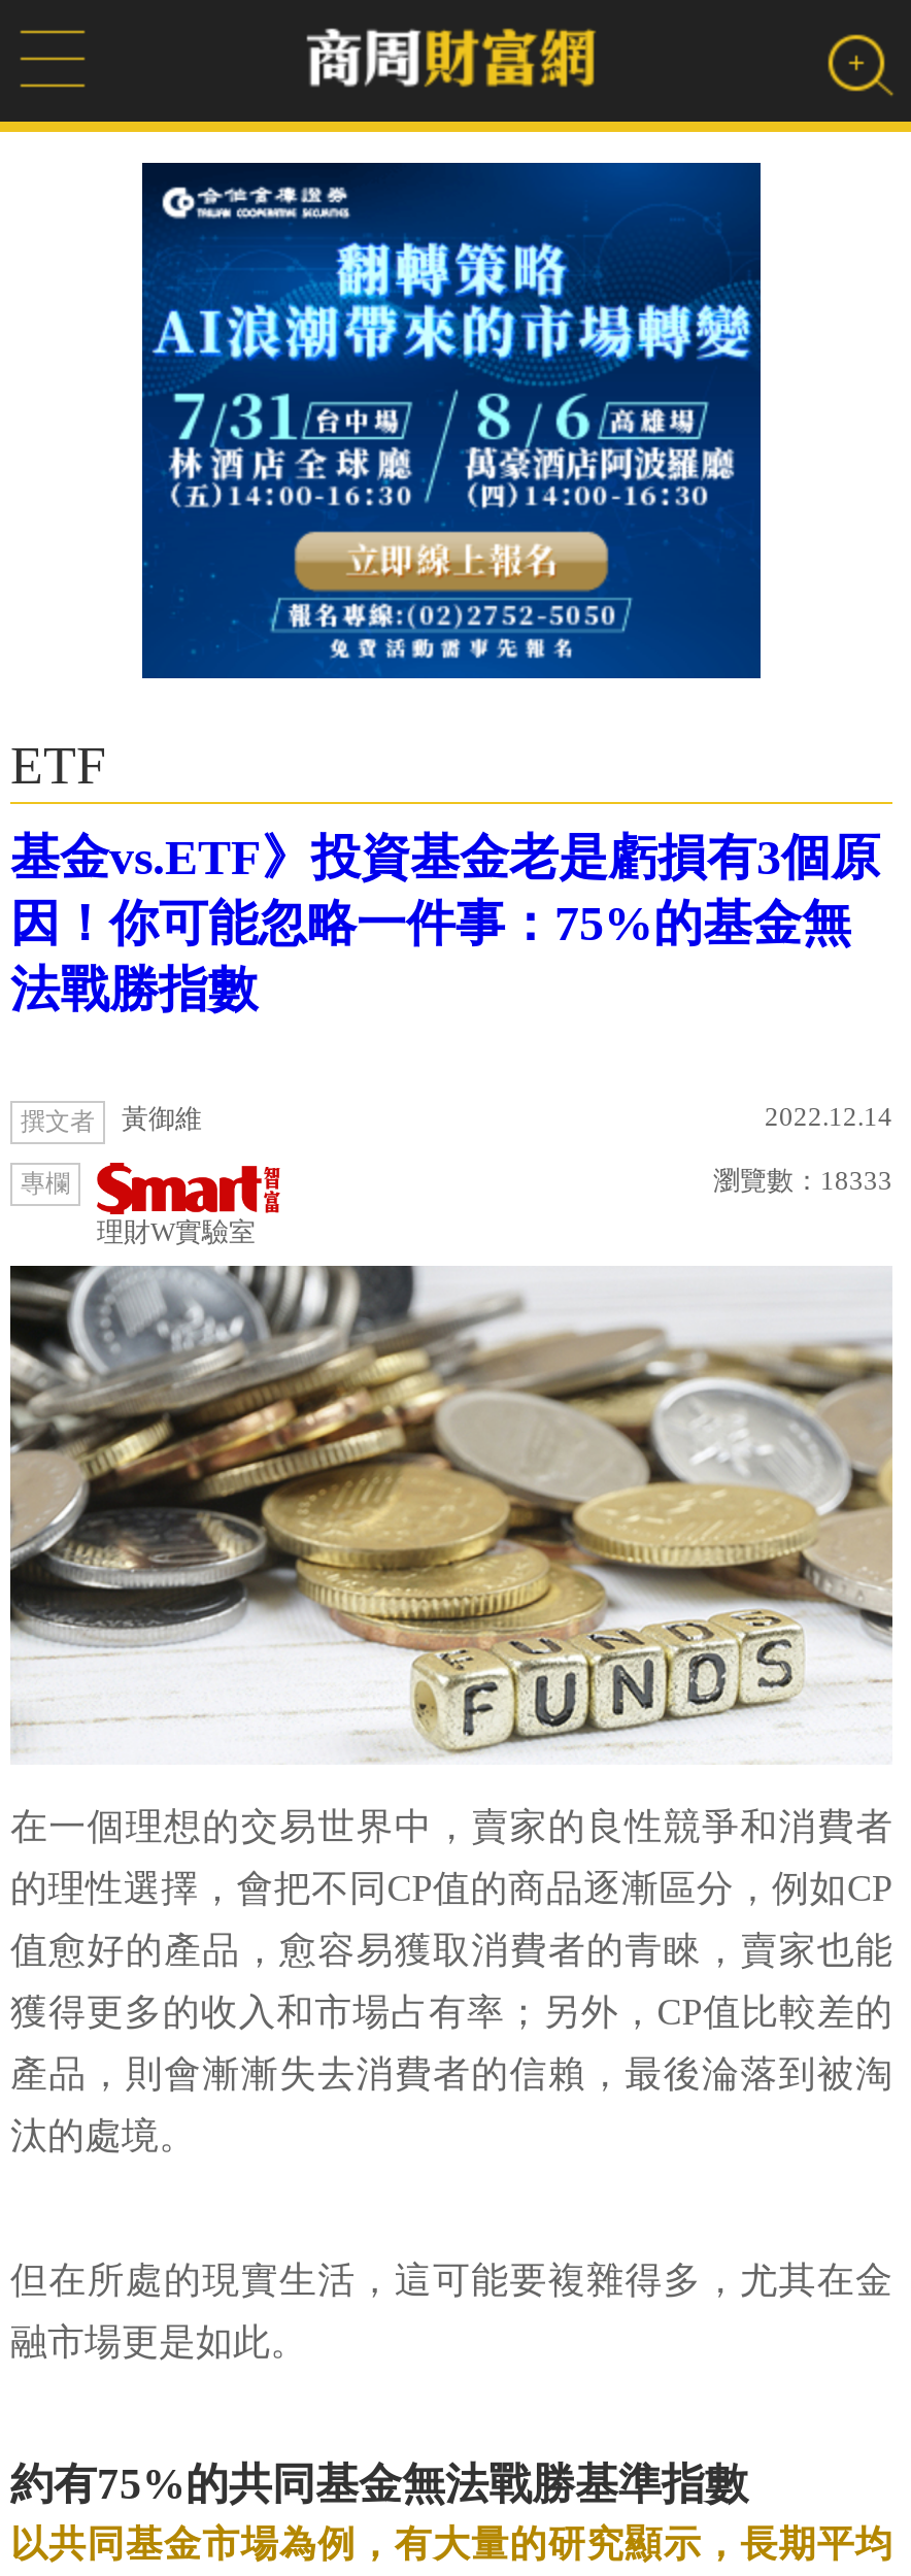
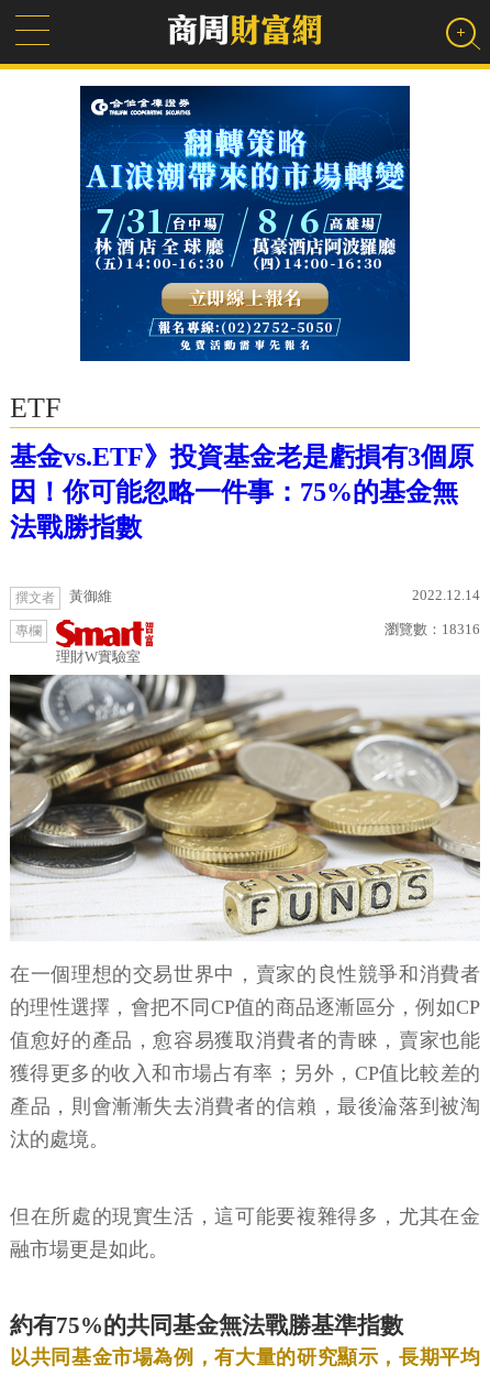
[713,1165,892,1196] 瀏覽數：18333 -> [385,621,480,637] 瀏覽數：18316

